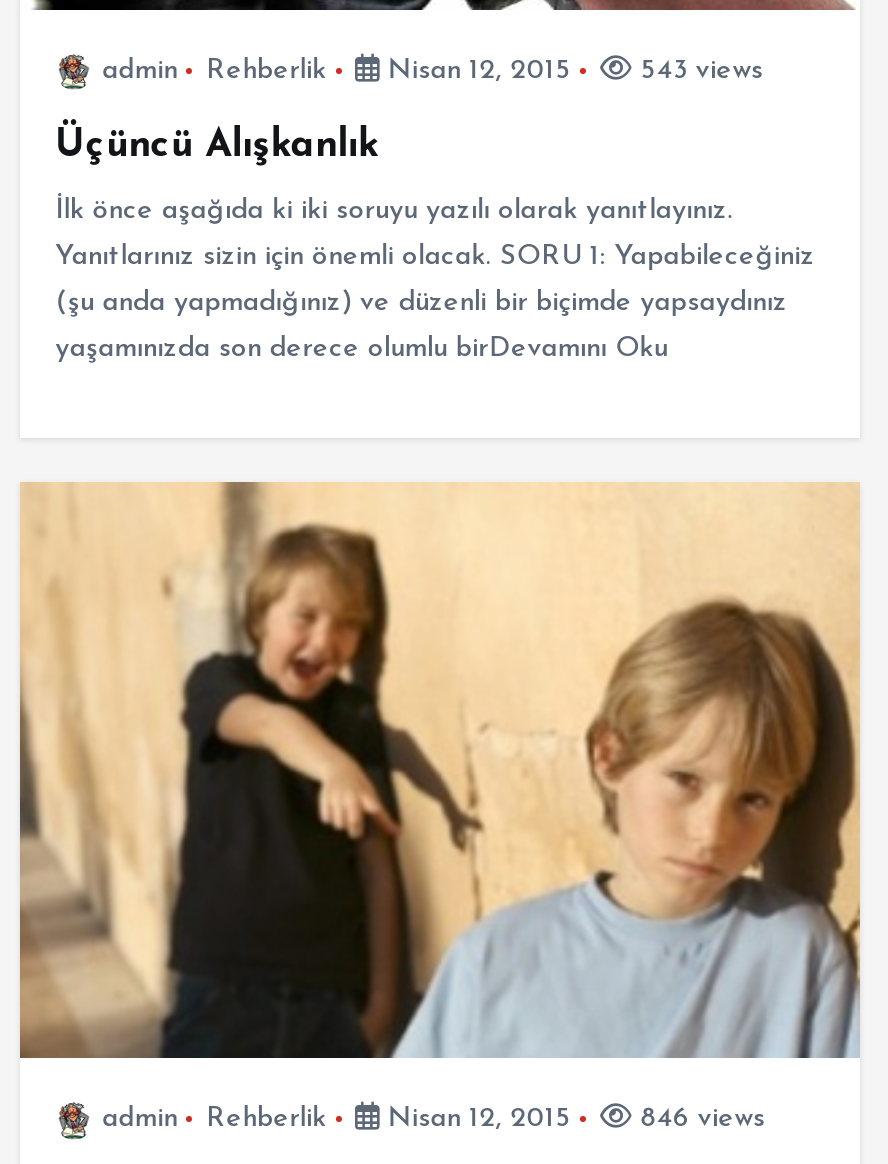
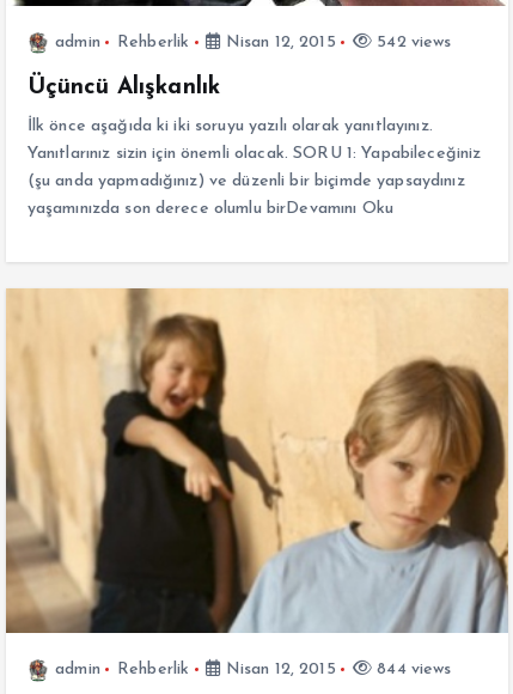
[632,56,763,86] 543 views -> [372,33,451,51] 542 views
[632,1104,765,1134] 846 views -> [372,661,451,679] 844 views

